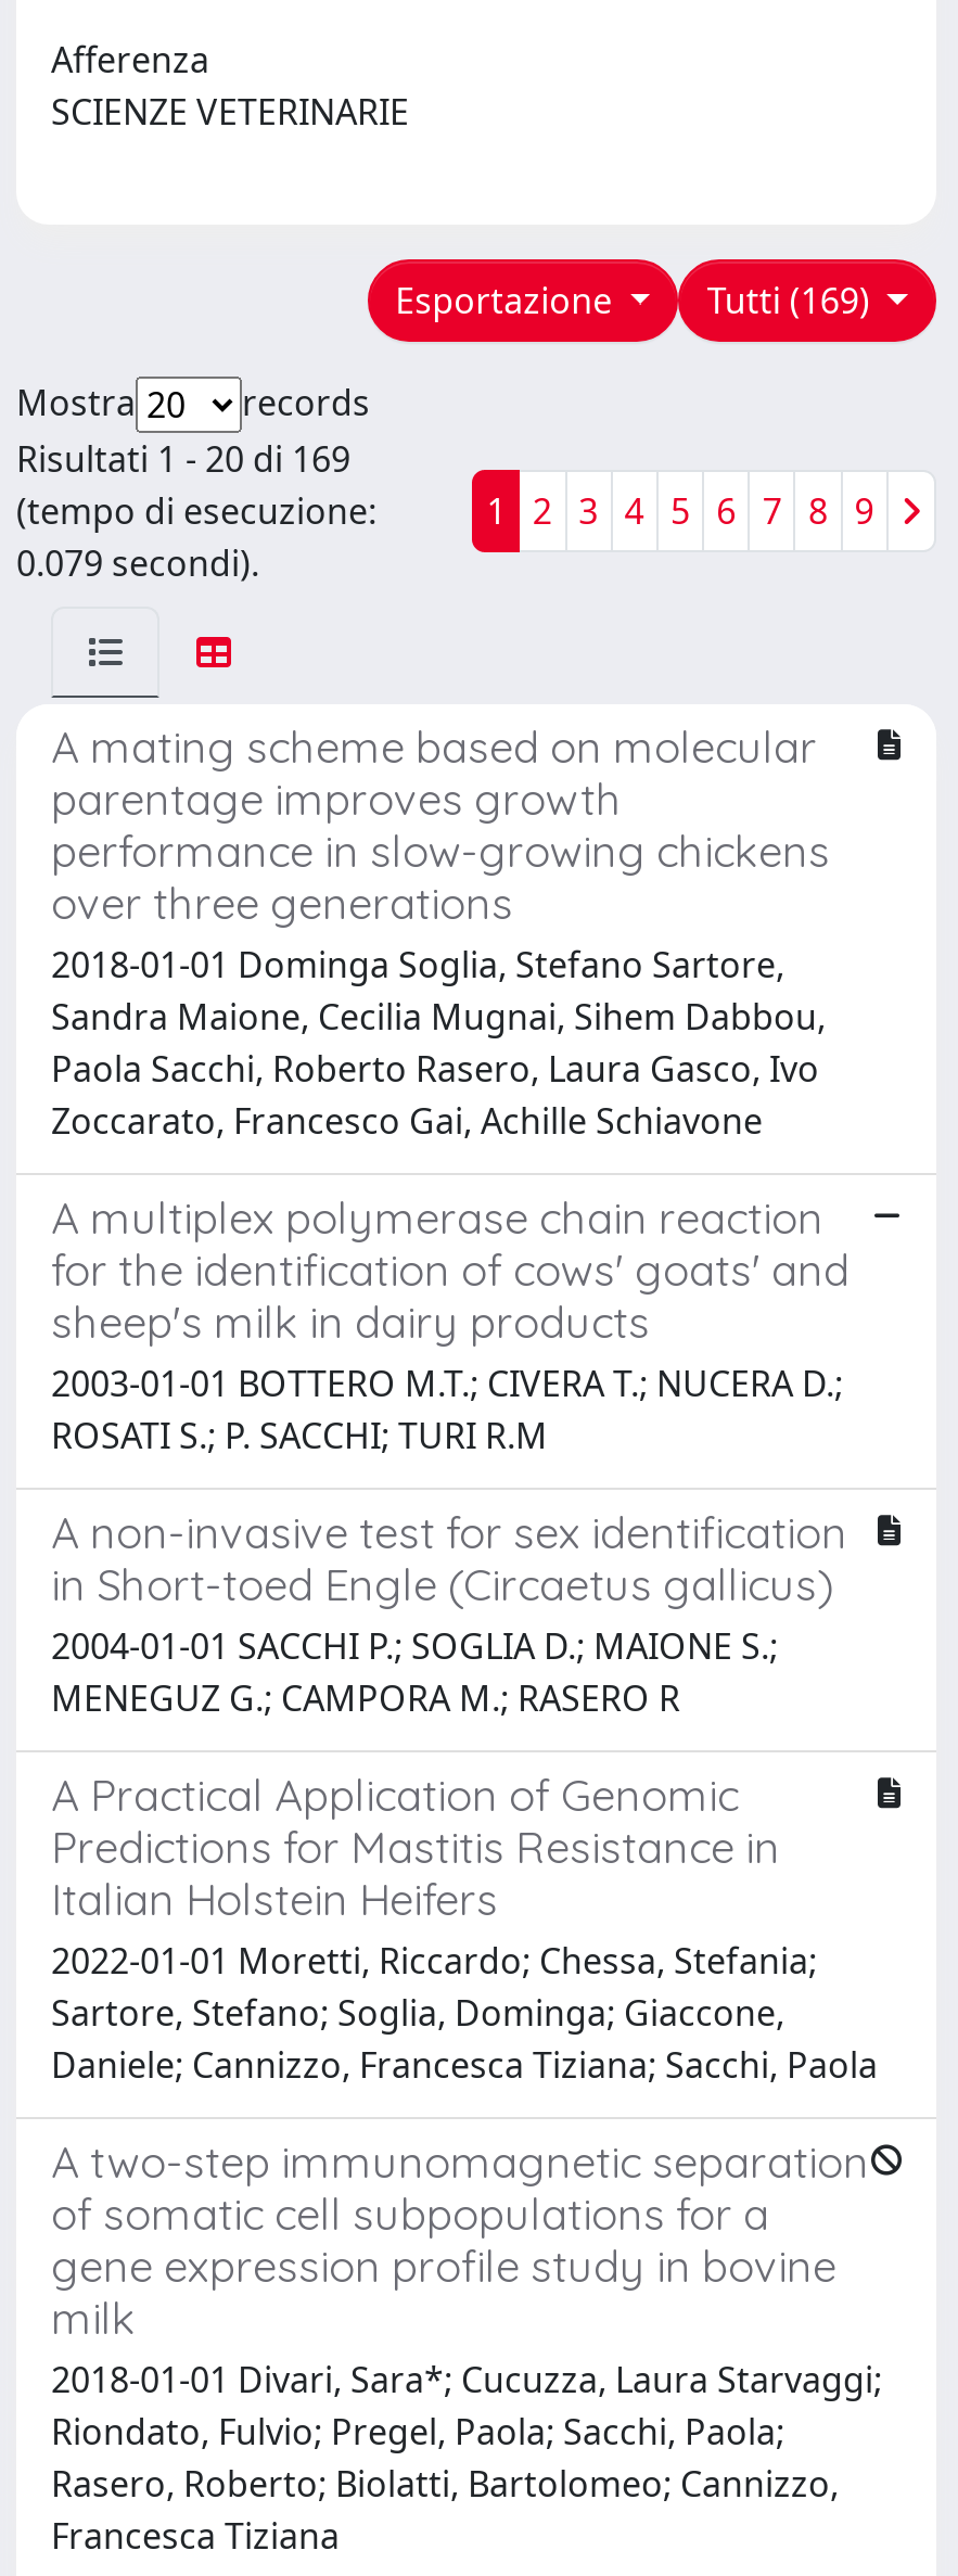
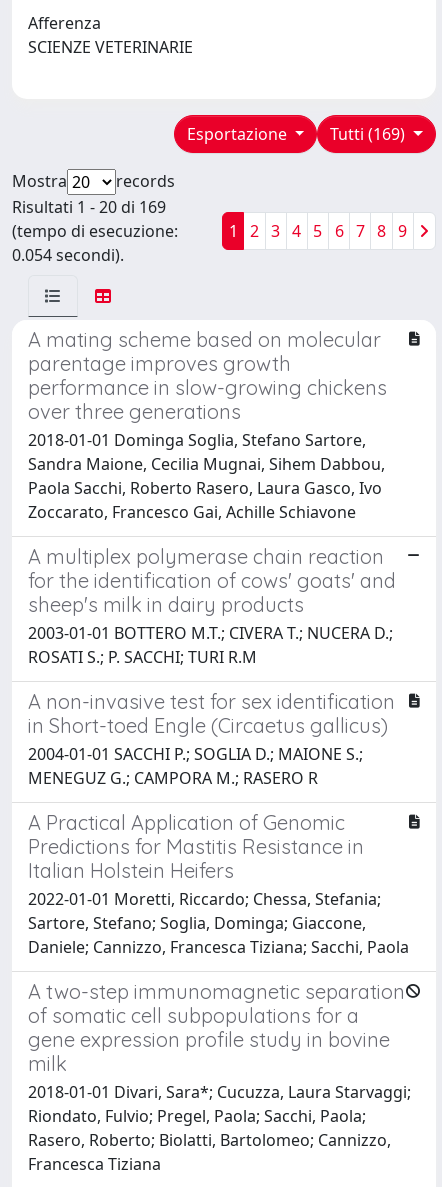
[16,539,259,587] 0.079 secondi). -> [12,244,124,266] 0.054 secondi).

